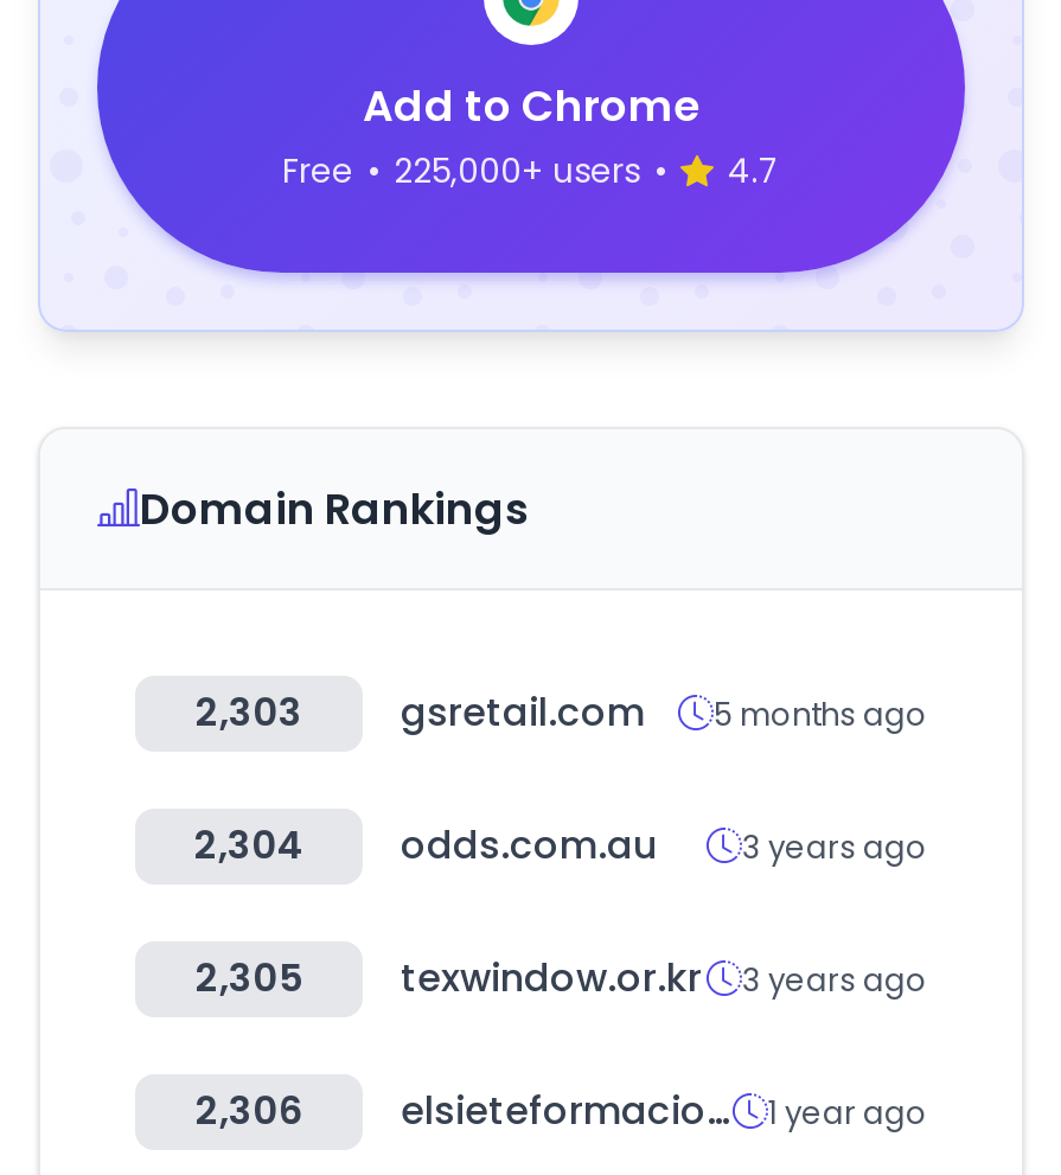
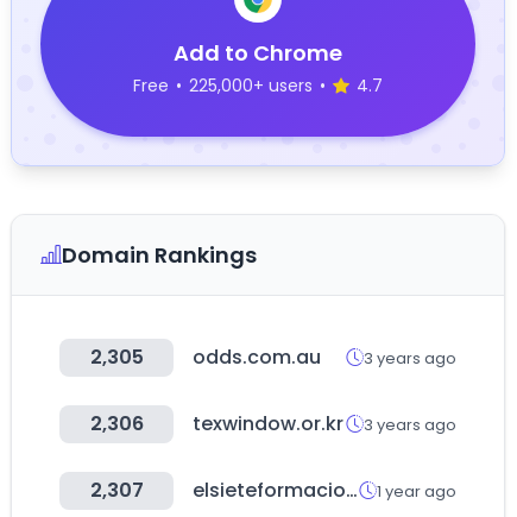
[194,685,927,873] 2,303 | gsretail.com | 5 months ago | 2,304 -> [90,343,143,371] 2,305
[196,951,927,1005] 2,305 texwindow.or.kr 3 years ago -> [90,410,456,437] 2,306 texwindow.or.kr 3 years ago
[196,1084,302,1138] 2,306 -> [90,477,143,504] 2,307

